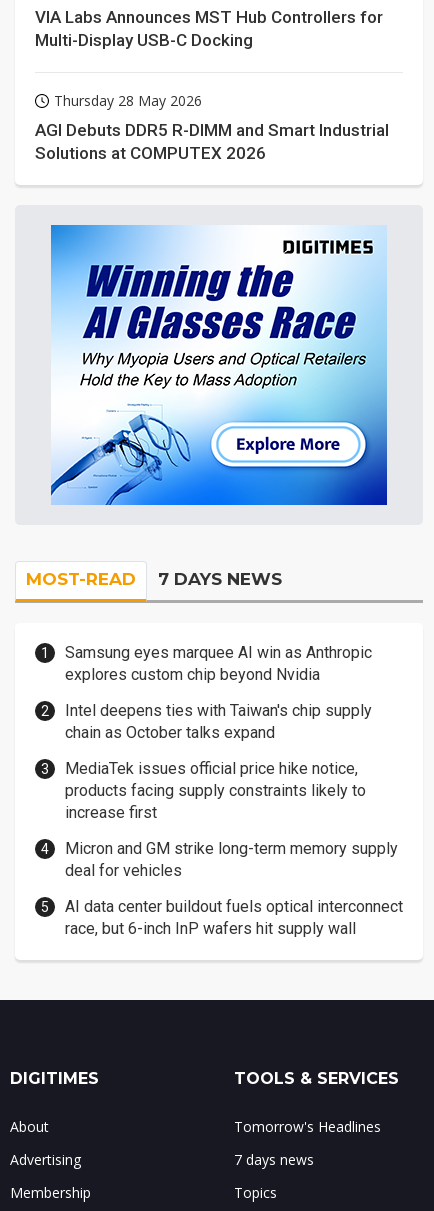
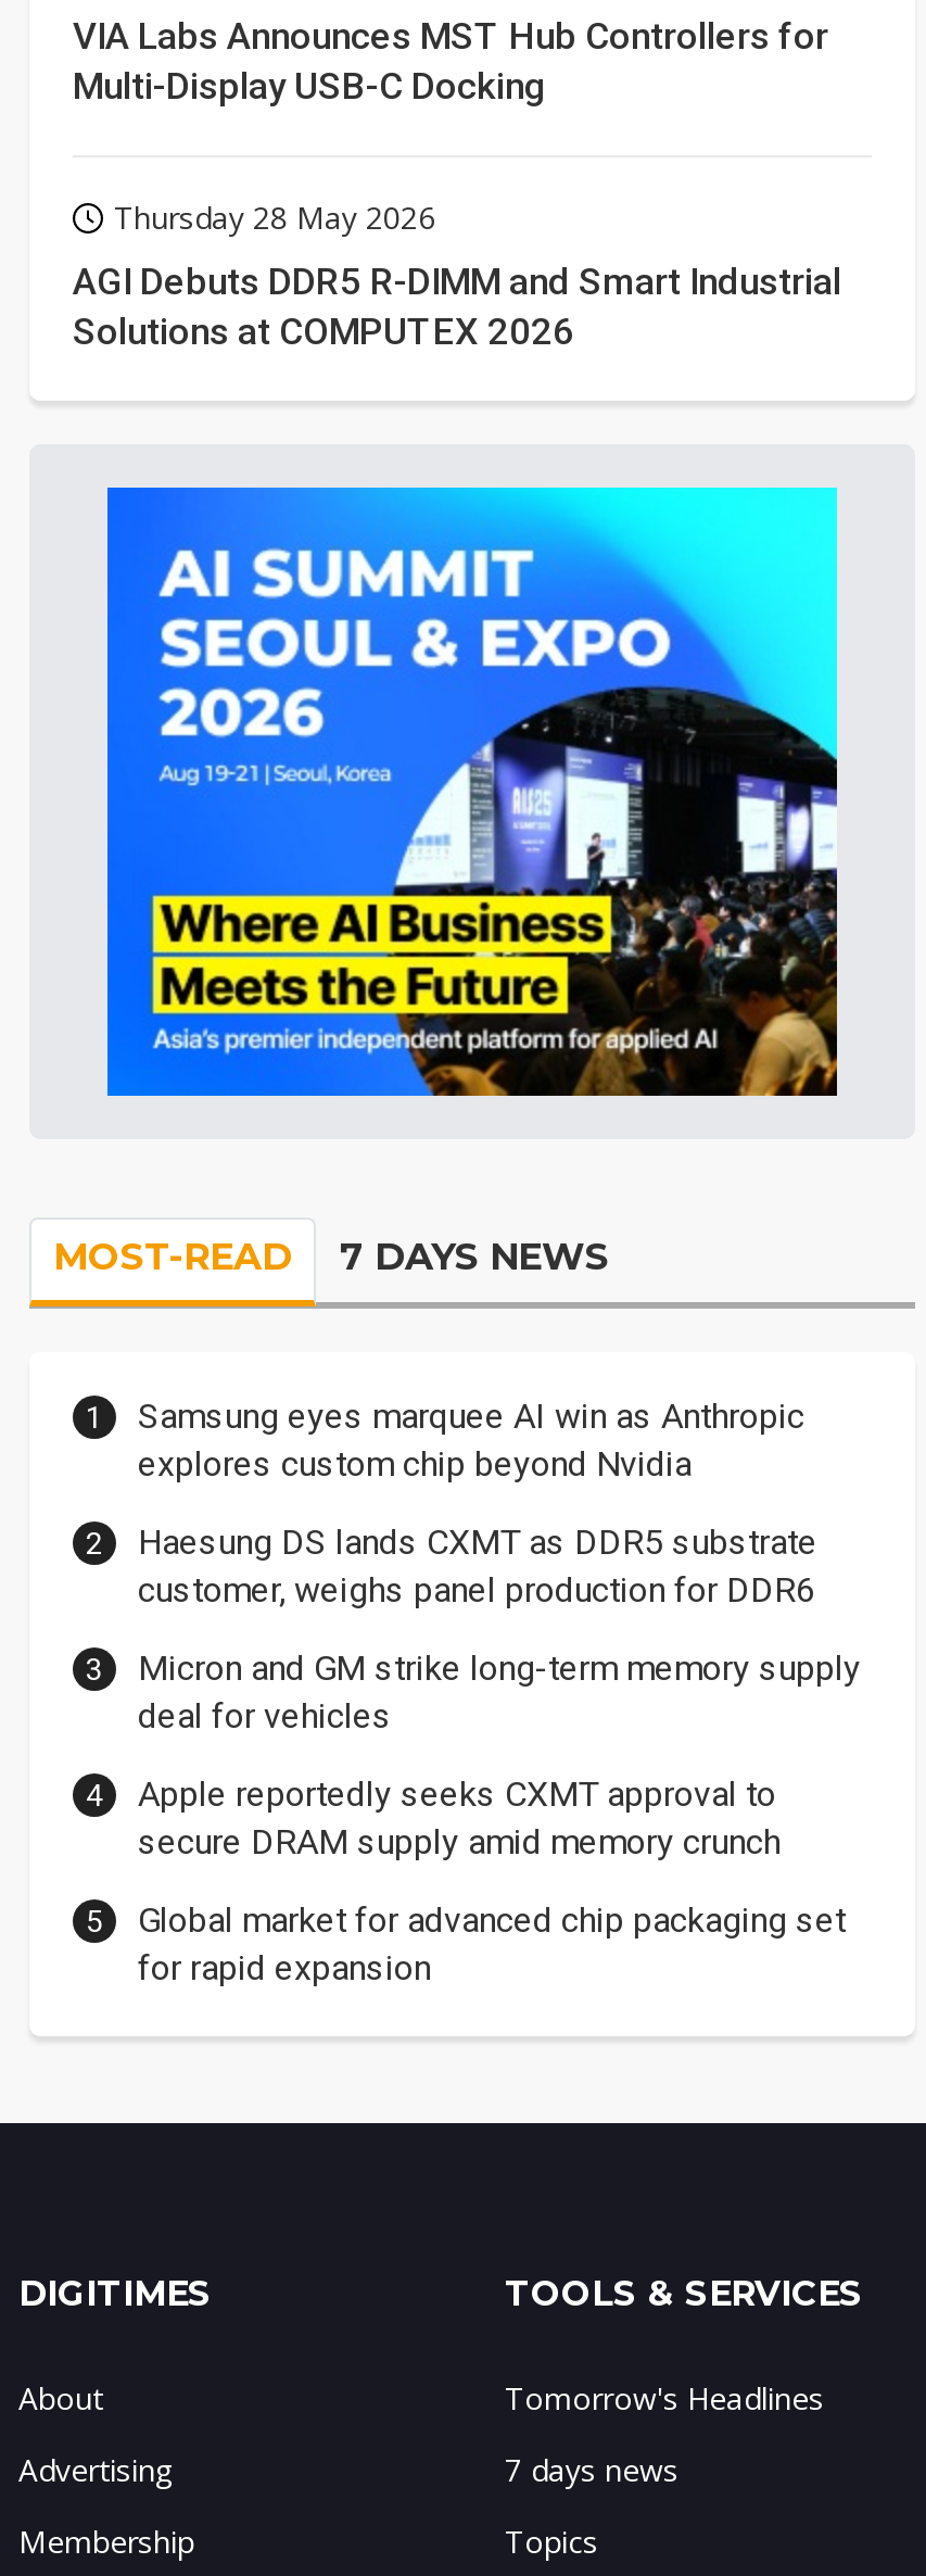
[51,225,388,506] [image] -> [105,485,839,1098] [image]
[65,701,372,822] Intel deepens ties with Taiwan's chip supply | chain as October talks expand | MediaTek issues official price hike notice, | products facing supply constraints likely to | increase first -> [138,1522,817,1611] Haesung DS lands CXMT as DDR5 substrate | customer, weighs panel production for DDR6
moved [65,839,398,880] -> [138,1648,861,1737]: Micron and GM strike long-term memory supply | deal for vehicles
[65,897,403,938] AI data center buildout fuels optical interconnect | race, but 6-inch InP wafers hit supply wall -> [138,1774,846,1989] Apple reportedly seeks CXMT approval to | secure DRAM supply amid memory crunch | Global market for advanced chip packaging set | for rapid expansion

